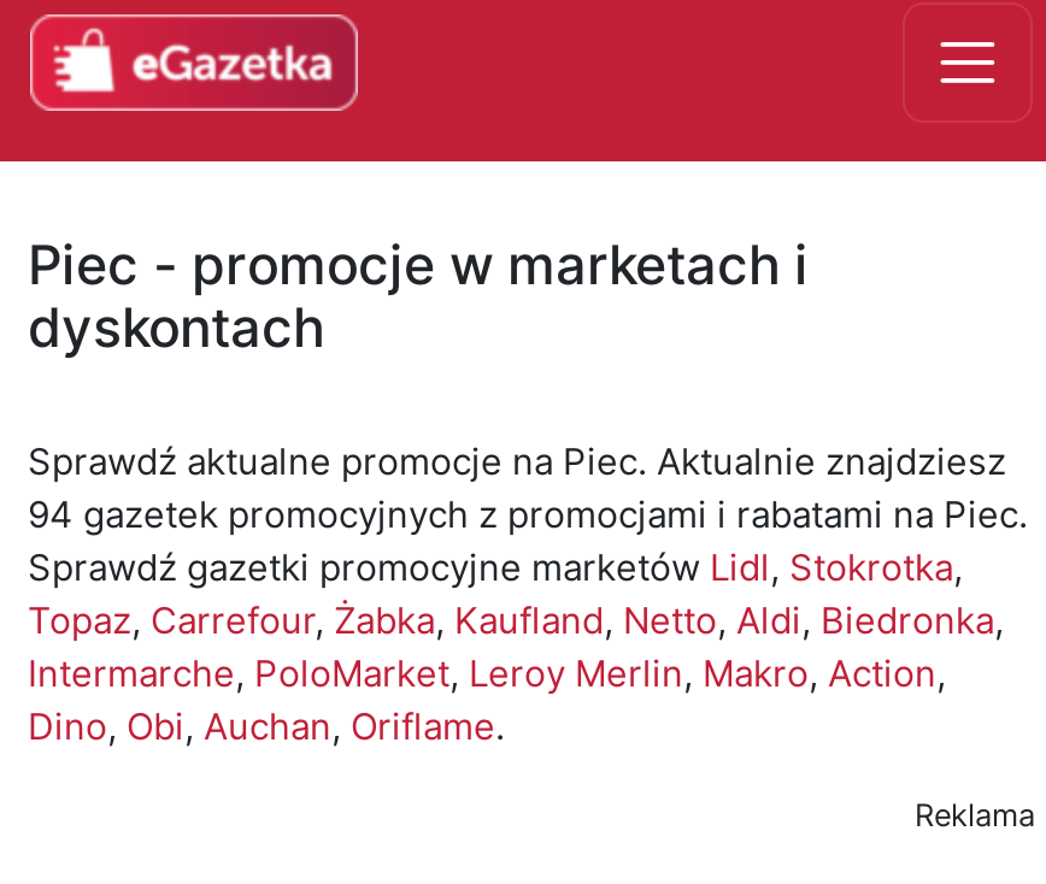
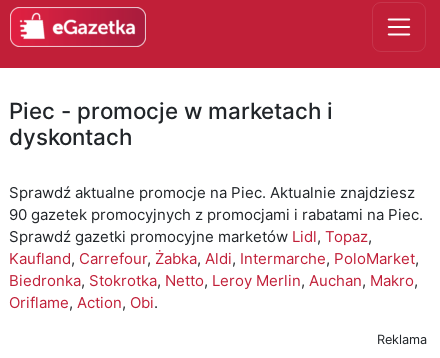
[28,492,1028,750] 94 gazetek promocyjnych z promocjami i rabatami na Piec. | Sprawdź gazetki promocyjne marketów Lidl, Stokrotka, | Topaz, Carrefour, Żabka, Kaufland, Netto, Aldi, Biedronka, | Intermarche, PoloMarket, Leroy Merlin, Makro, Action, | Dino, Obi, Auchan, Oriflame. -> [9,205,423,312] 90 gazetek promocyjnych z promocjami i rabatami na Piec. | Sprawdź gazetki promocyjne marketów Lidl, Topaz, | Kaufland, Carrefour, Żabka, Aldi, Intermarche, PoloMarket, | Biedronka, Stokrotka, Netto, Leroy Merlin, Auchan, Makro, | Oriflame, Action, Obi.

